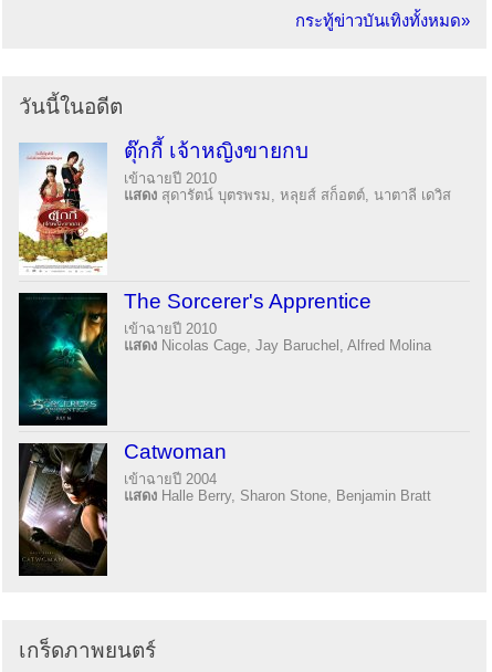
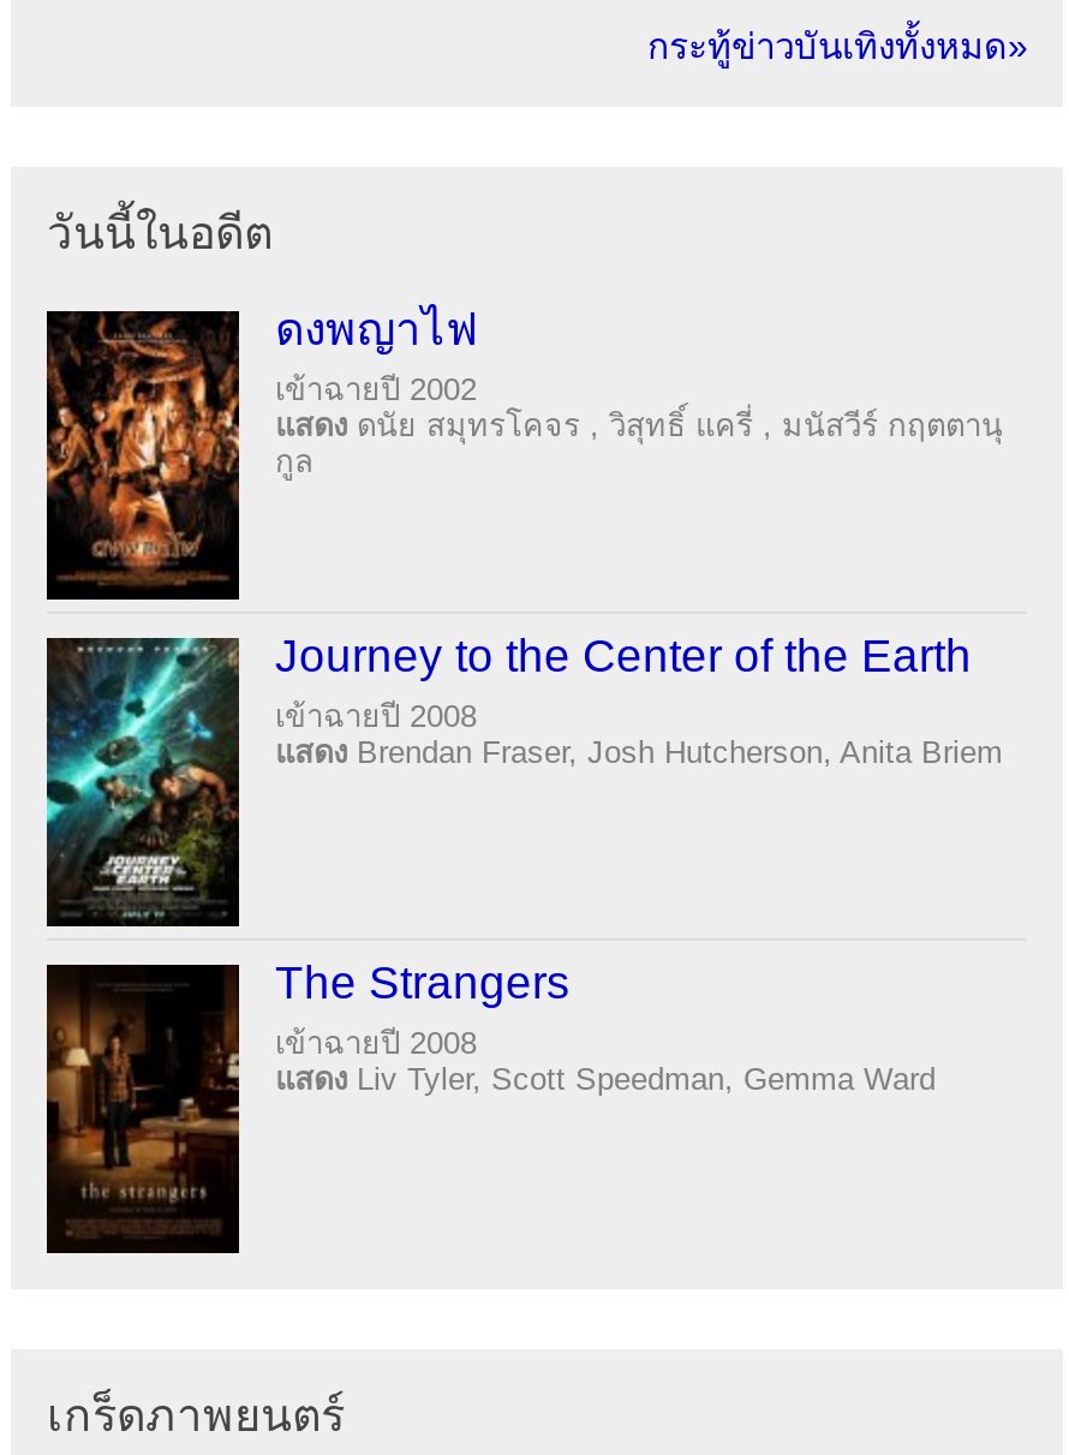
[18,139,451,275] [image] | ตุ๊กกี้ เจ้าหญิงขายกบ | เข้าฉายปี 2010 | แสดงสุดารัตน์ บุตรพรม, หลุยส์ สก็อตต์, นาตาลี เดวิส -> [44,303,1003,602] [image] | ดงพญาไฟ | เข้าฉายปี 2002 | แสดงดนัย สมุทรโคจร , วิสุทธิ์ แครี่ , มนัสวีร์ กฤตตานุ | กูล
[18,289,431,421] [image] | The Sorcerer's Apprentice | เข้าฉายปี 2010 | แสดงNicolas Cage, Jay Baruchel, Alfred Molina -> [44,630,1003,919] [image] | Journey to the Center of the Earth | เข้าฉายปี 2008 | แสดงBrendan Fraser, Josh Hutcherson, Anita Briem
[18,439,431,573] [image] | Catwoman | เข้าฉายปี 2004 | แสดงHalle Berry, Sharon Stone, Benjamin Bratt -> [44,956,936,1241] [image] | The Strangers | เข้าฉายปี 2008 | แสดงLiv Tyler, Scott Speedman, Gemma Ward

